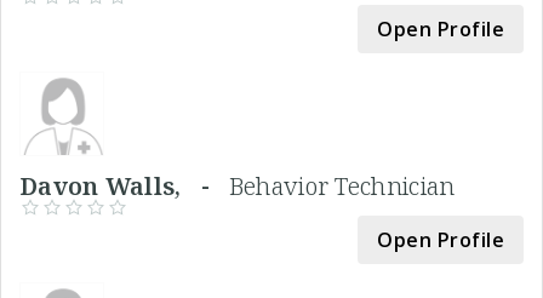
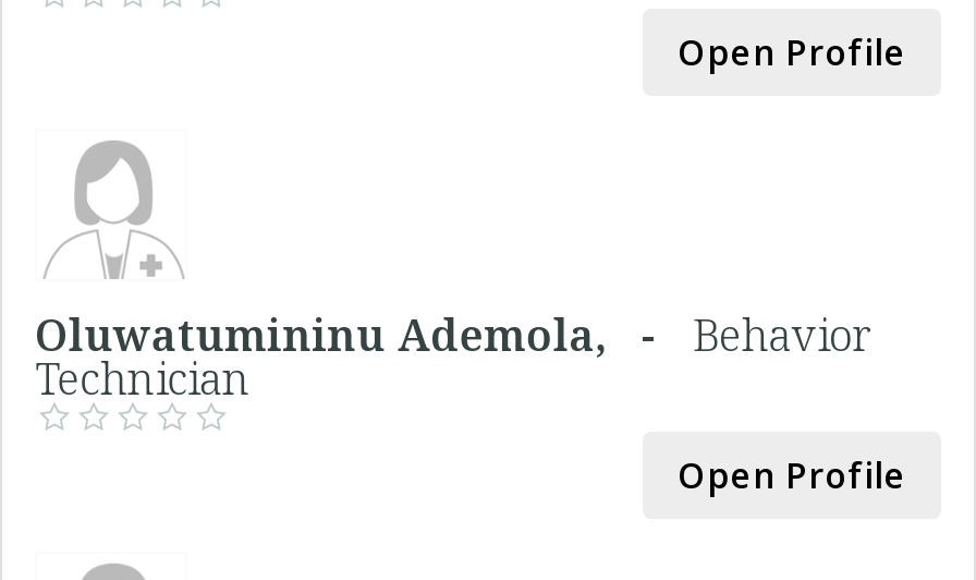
[19,169,455,202] Davon Walls, - Behavior Technician -> [35,304,872,407] Oluwatumininu Ademola, - Behavior | Technician

